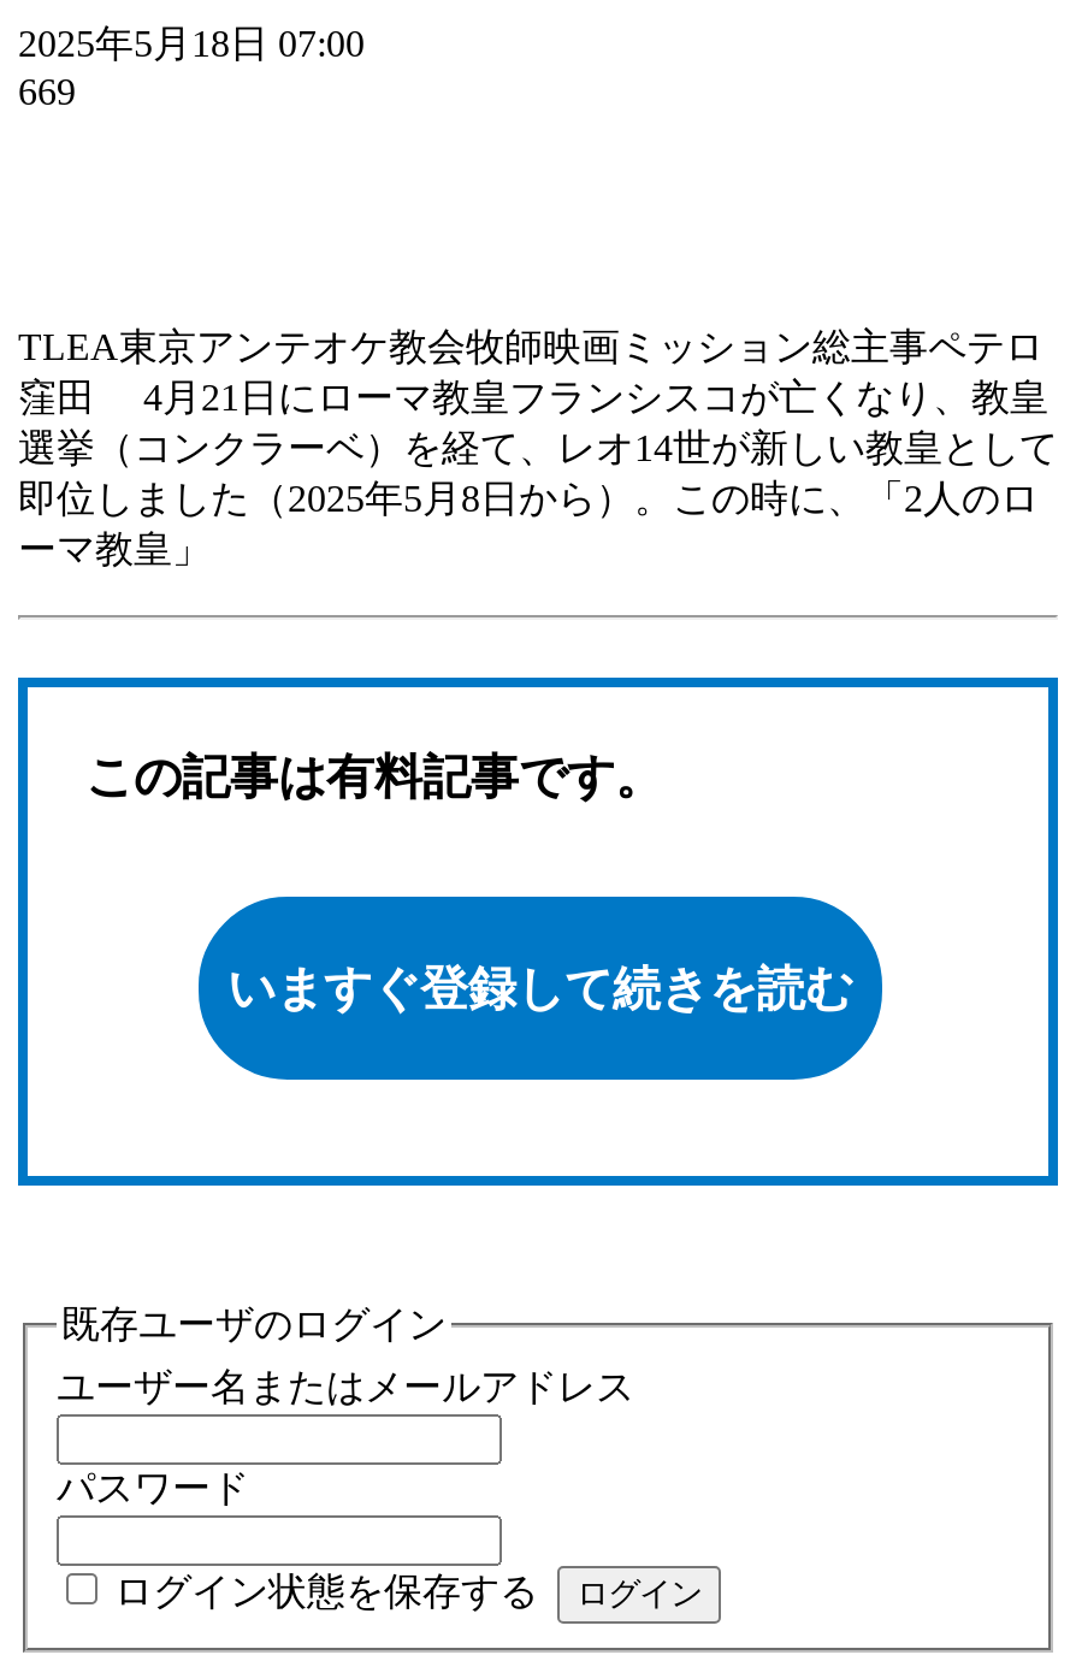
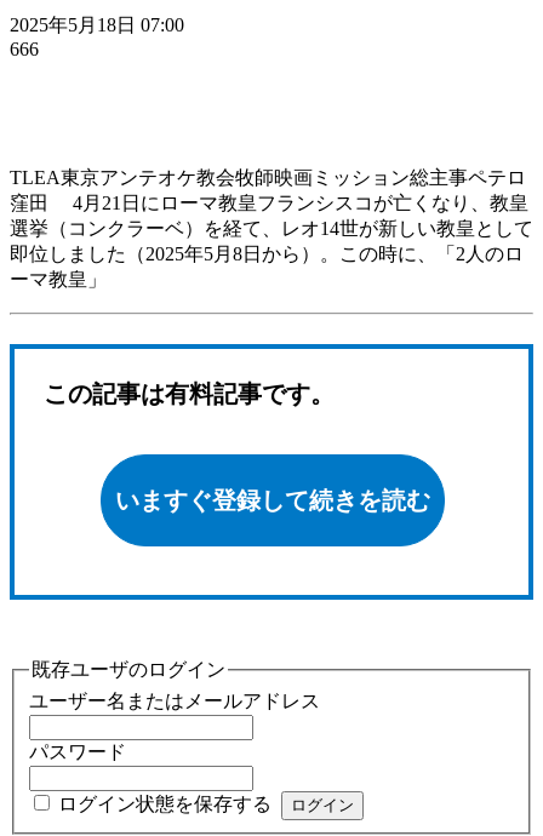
[18,71,76,111] 669 -> [10,39,39,59] 666

